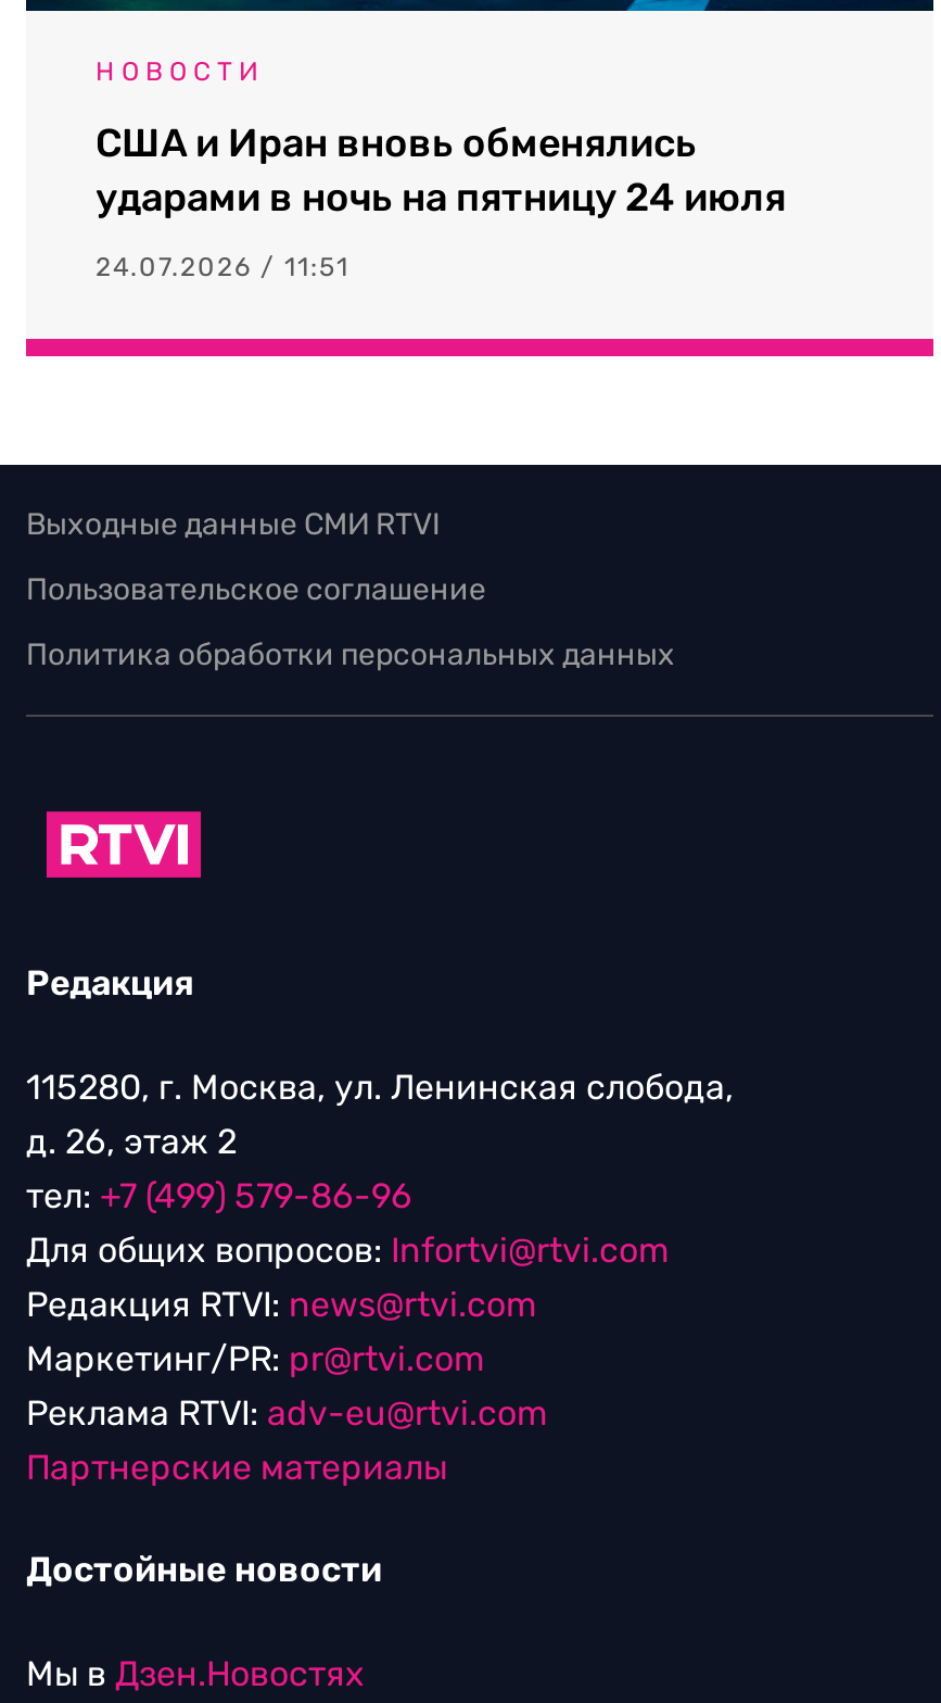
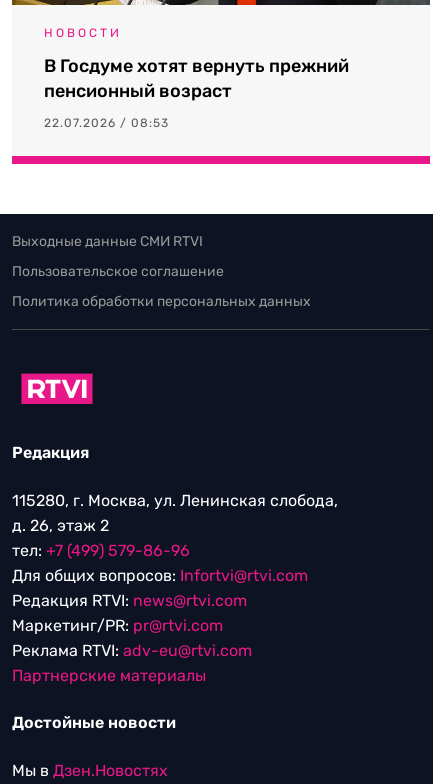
[96,120,786,222] США и Иран вновь обменялись | ударами в ночь на пятницу 24 июля -> [44,55,349,102] В Госдуме хотят вернуть прежний | пенсионный возраст
[96,252,349,283] 24.07.2026 / 11:51 -> [44,116,169,130] 22.07.2026 / 08:53

